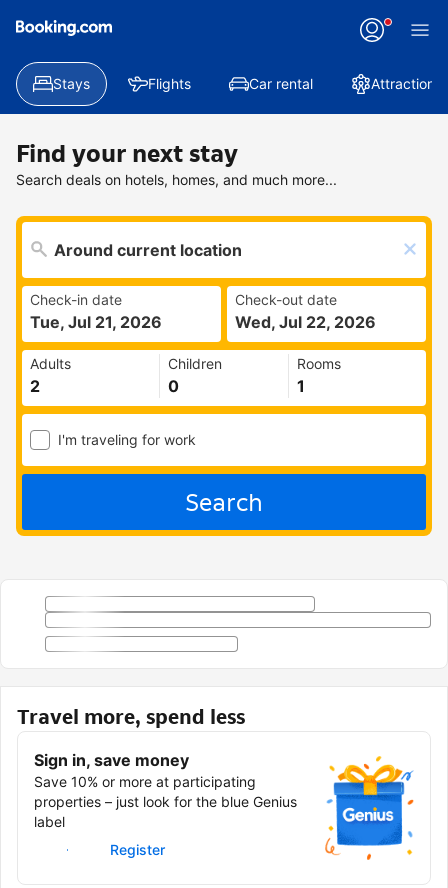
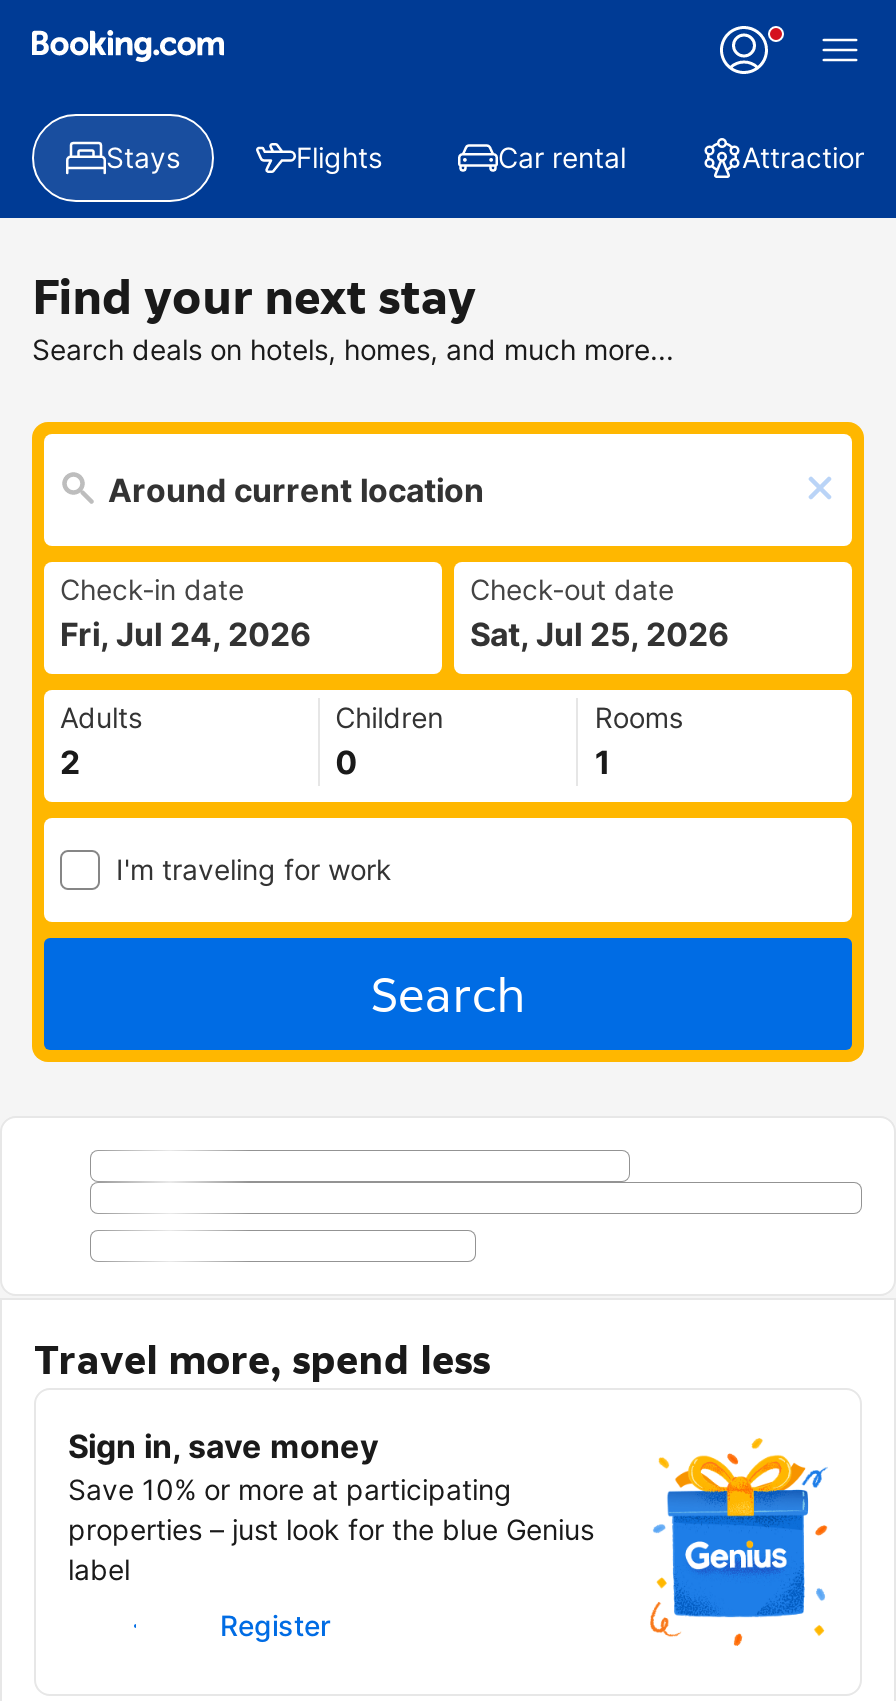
[30,312,162,332] Tue, Jul 21, 2026 -> [60,614,312,654] Fri, Jul 24, 2026
[235,312,376,332] Wed, Jul 22, 2026 -> [470,614,730,654] Sat, Jul 25, 2026

